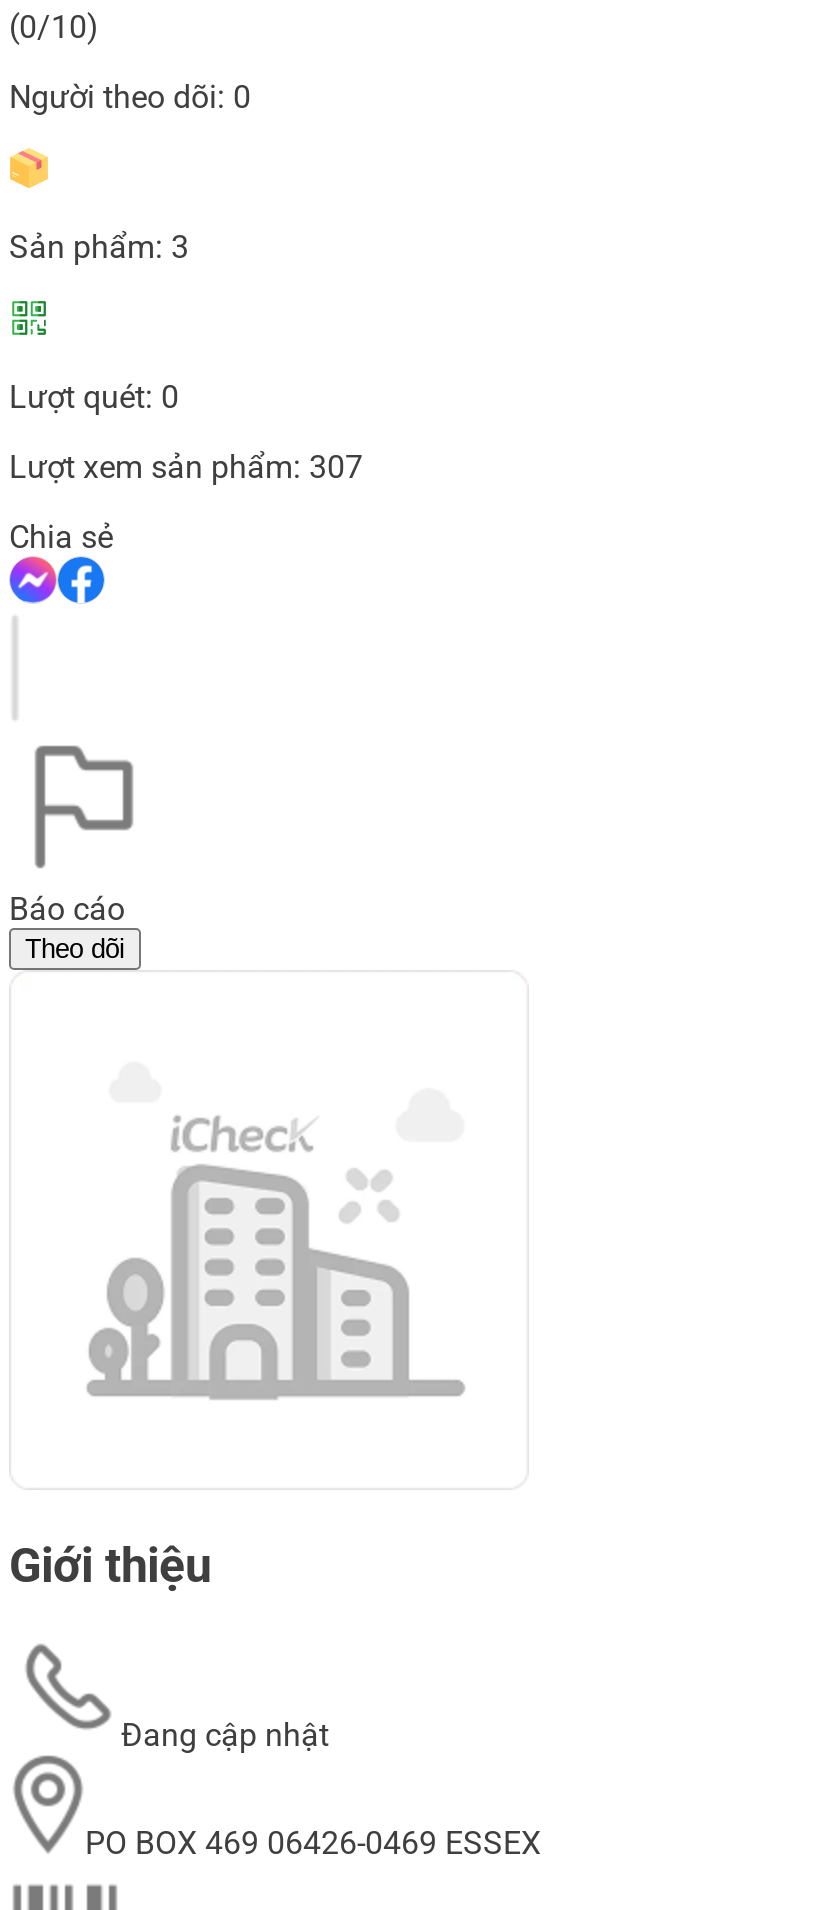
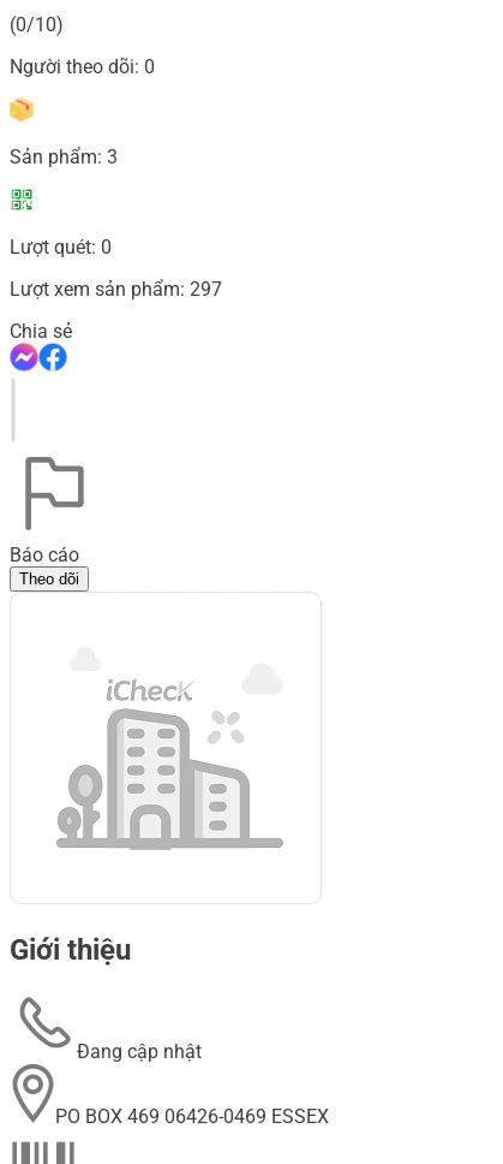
[9,449,363,487] Lượt xem sản phẩm: 307 -> [10,278,222,301] Lượt xem sản phẩm: 297

